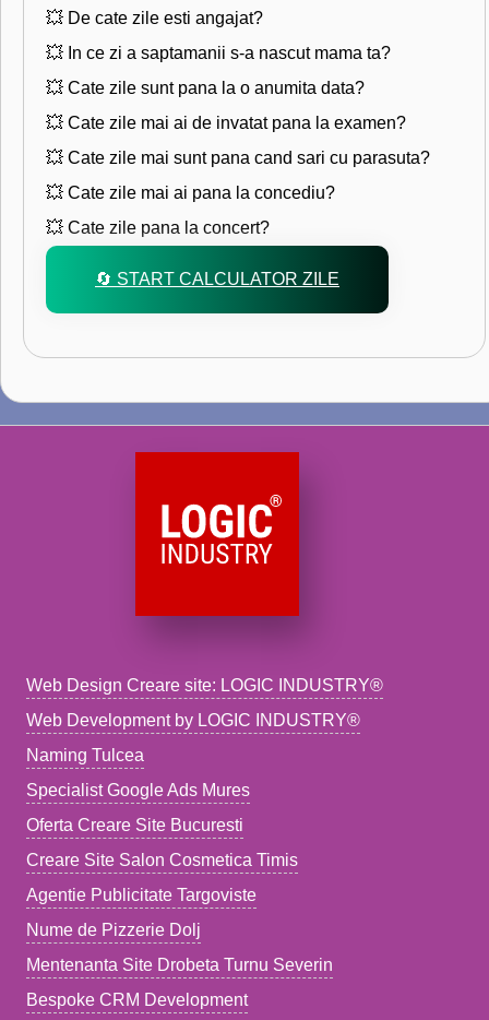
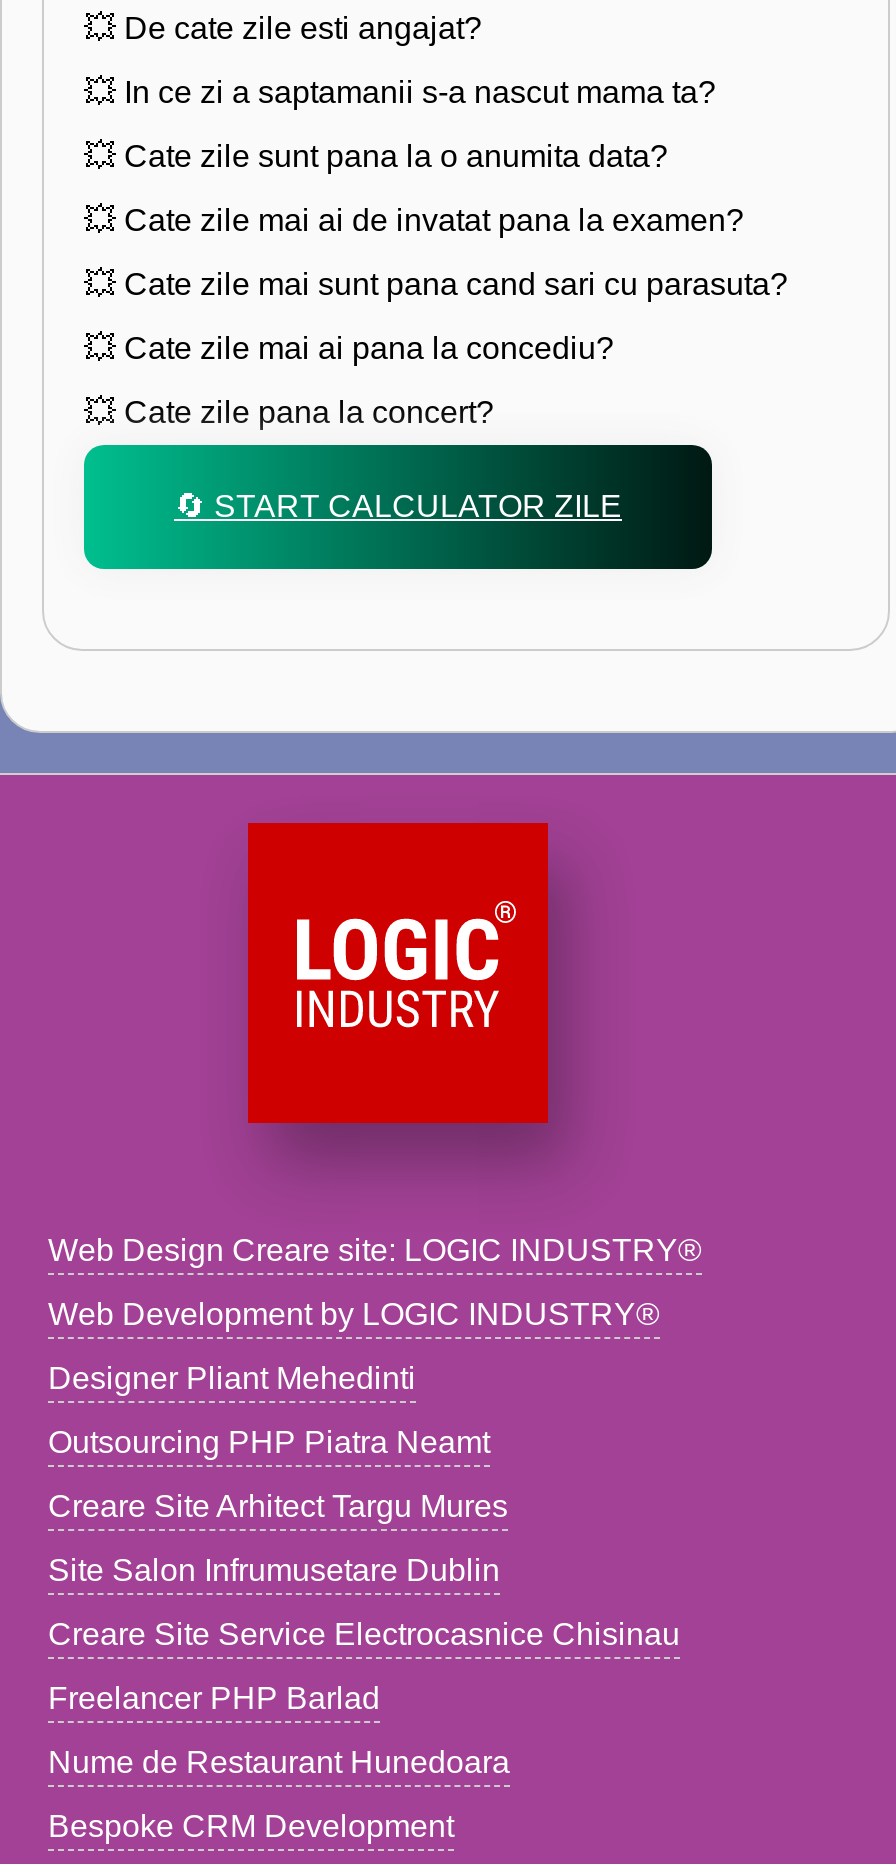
[26,746,144,765] Naming Tulcea -> [48,1362,416,1396] Designer Pliant Mehedinti
[26,781,250,800] Specialist Google Ads Mures -> [48,1426,490,1460] Outsourcing PHP Piatra Neamt
[26,816,243,835] Oferta Creare Site Bucuresti -> [48,1490,508,1524] Creare Site Arhitect Targu Mures
[26,851,298,870] Creare Site Salon Cosmetica Timis -> [48,1554,500,1588] Site Salon Infrumusetare Dublin
[26,886,257,905] Agentie Publicitate Targoviste -> [48,1618,680,1652] Creare Site Service Electrocasnice Chisinau
[26,921,201,940] Nume de Pizzerie Dolj -> [48,1682,380,1716] Freelancer PHP Barlad
[26,956,333,975] Mentenanta Site Drobeta Turnu Severin -> [48,1746,510,1780] Nume de Restaurant Hunedoara

